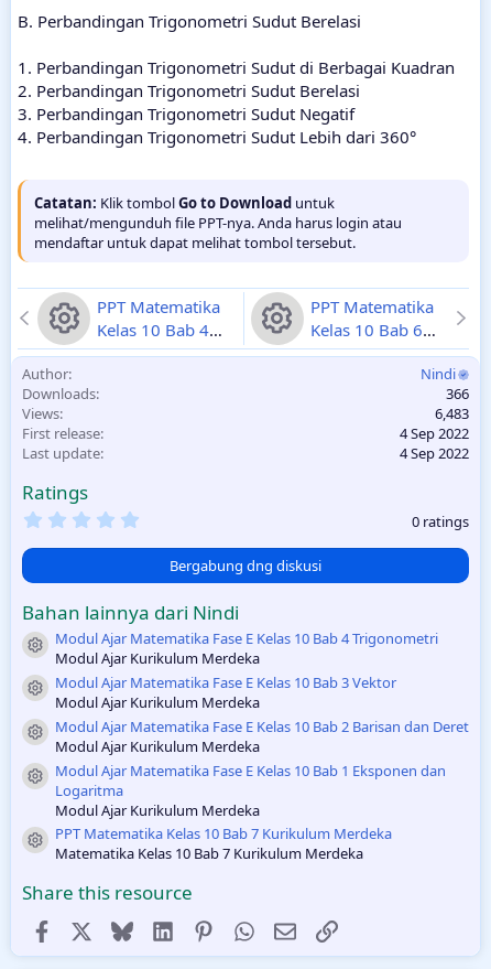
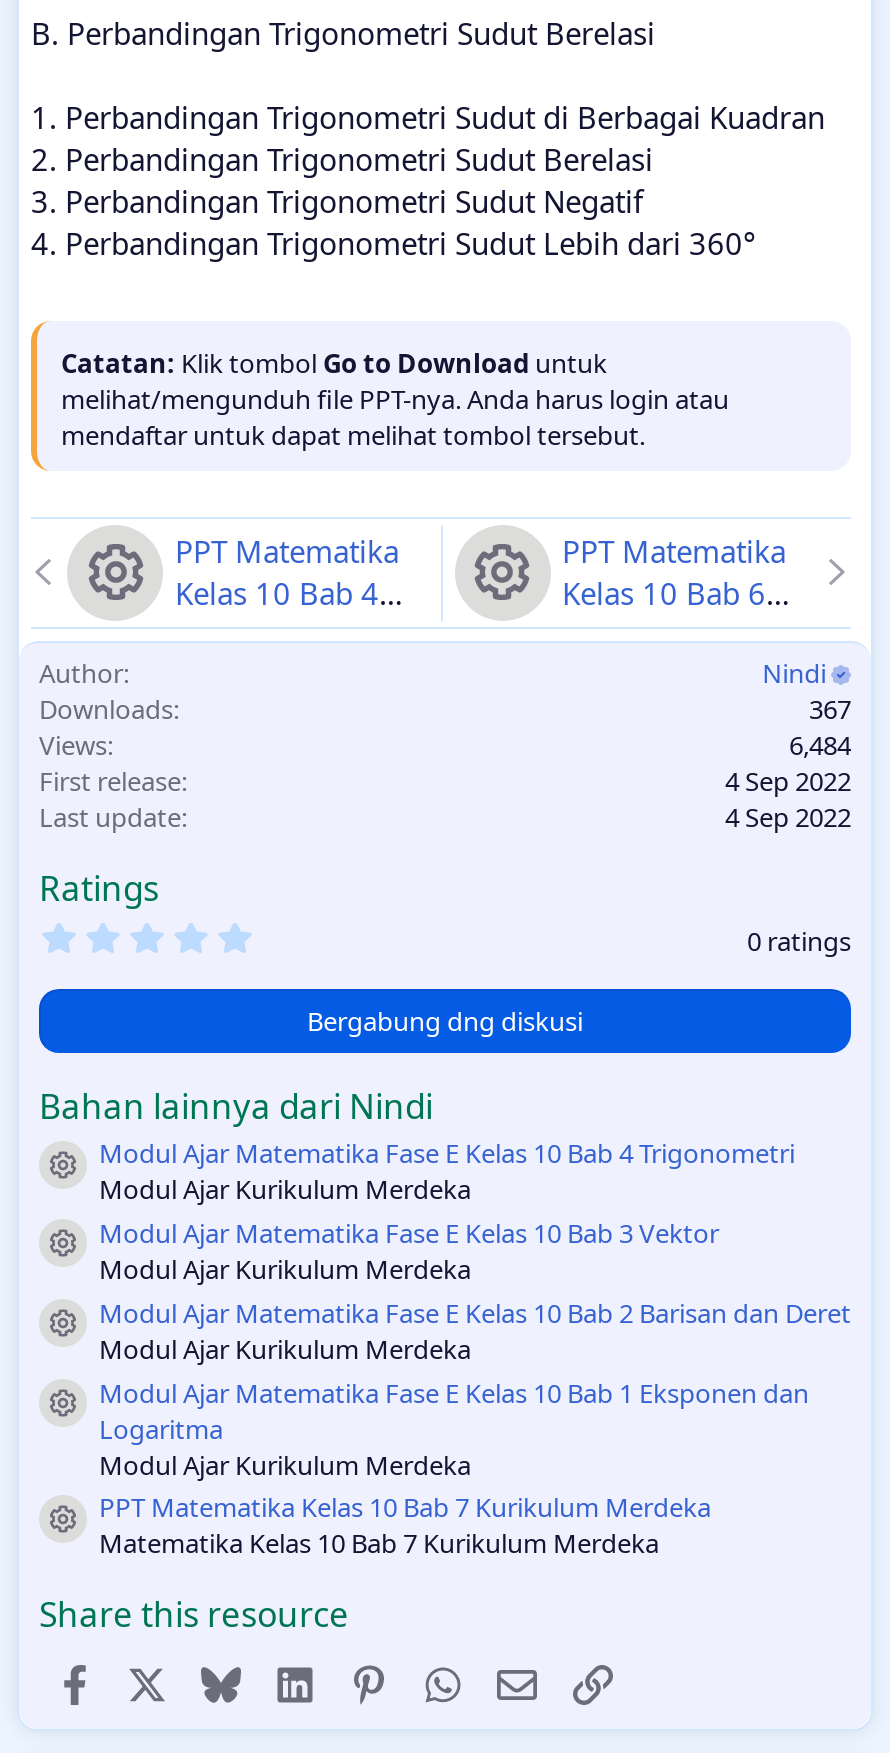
[446,383,469,403] 366 -> [809,691,851,727] 367
[435,403,469,423] 6,483 -> [789,727,851,763] 6,484

